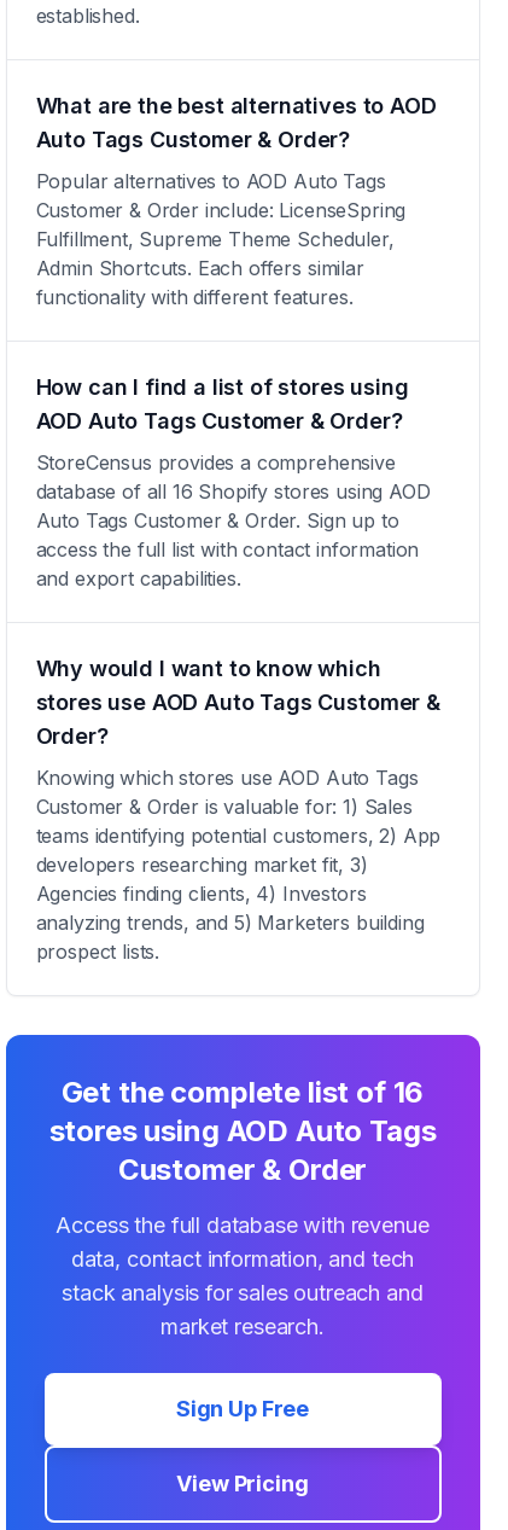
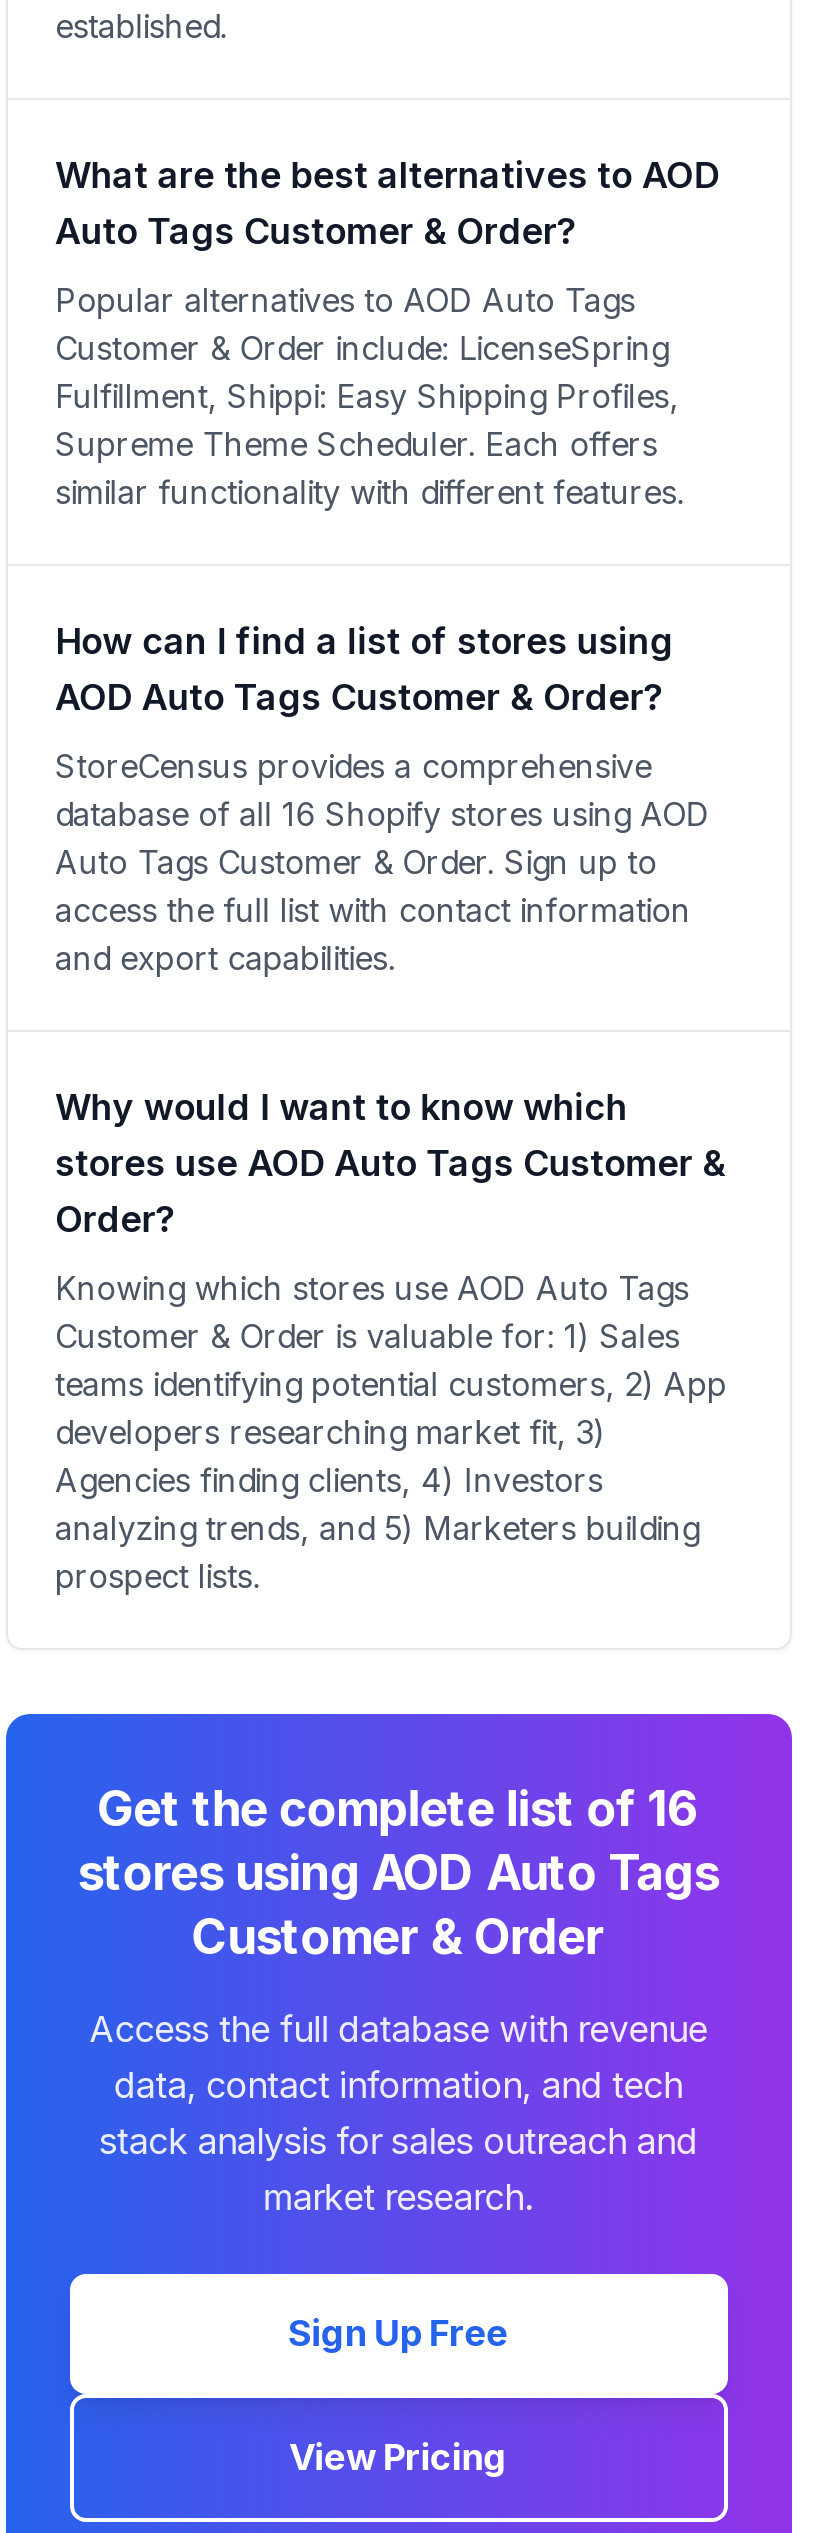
[36,227,394,309] Fulfillment, Supreme Theme Scheduler, | Admin Shortcuts. Each offers similar | functionality with different features. -> [55,376,684,512] Fulfillment, Shippi: Easy Shipping Profiles, | Supreme Theme Scheduler. Each offers | similar functionality with different features.

